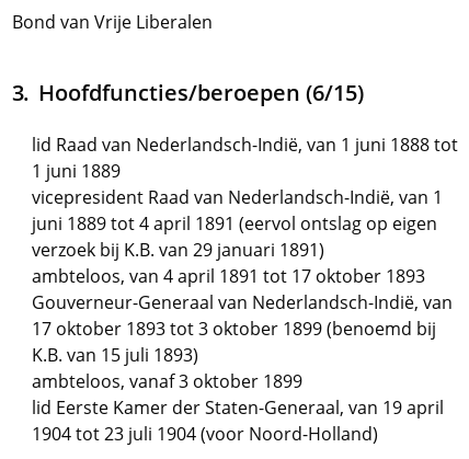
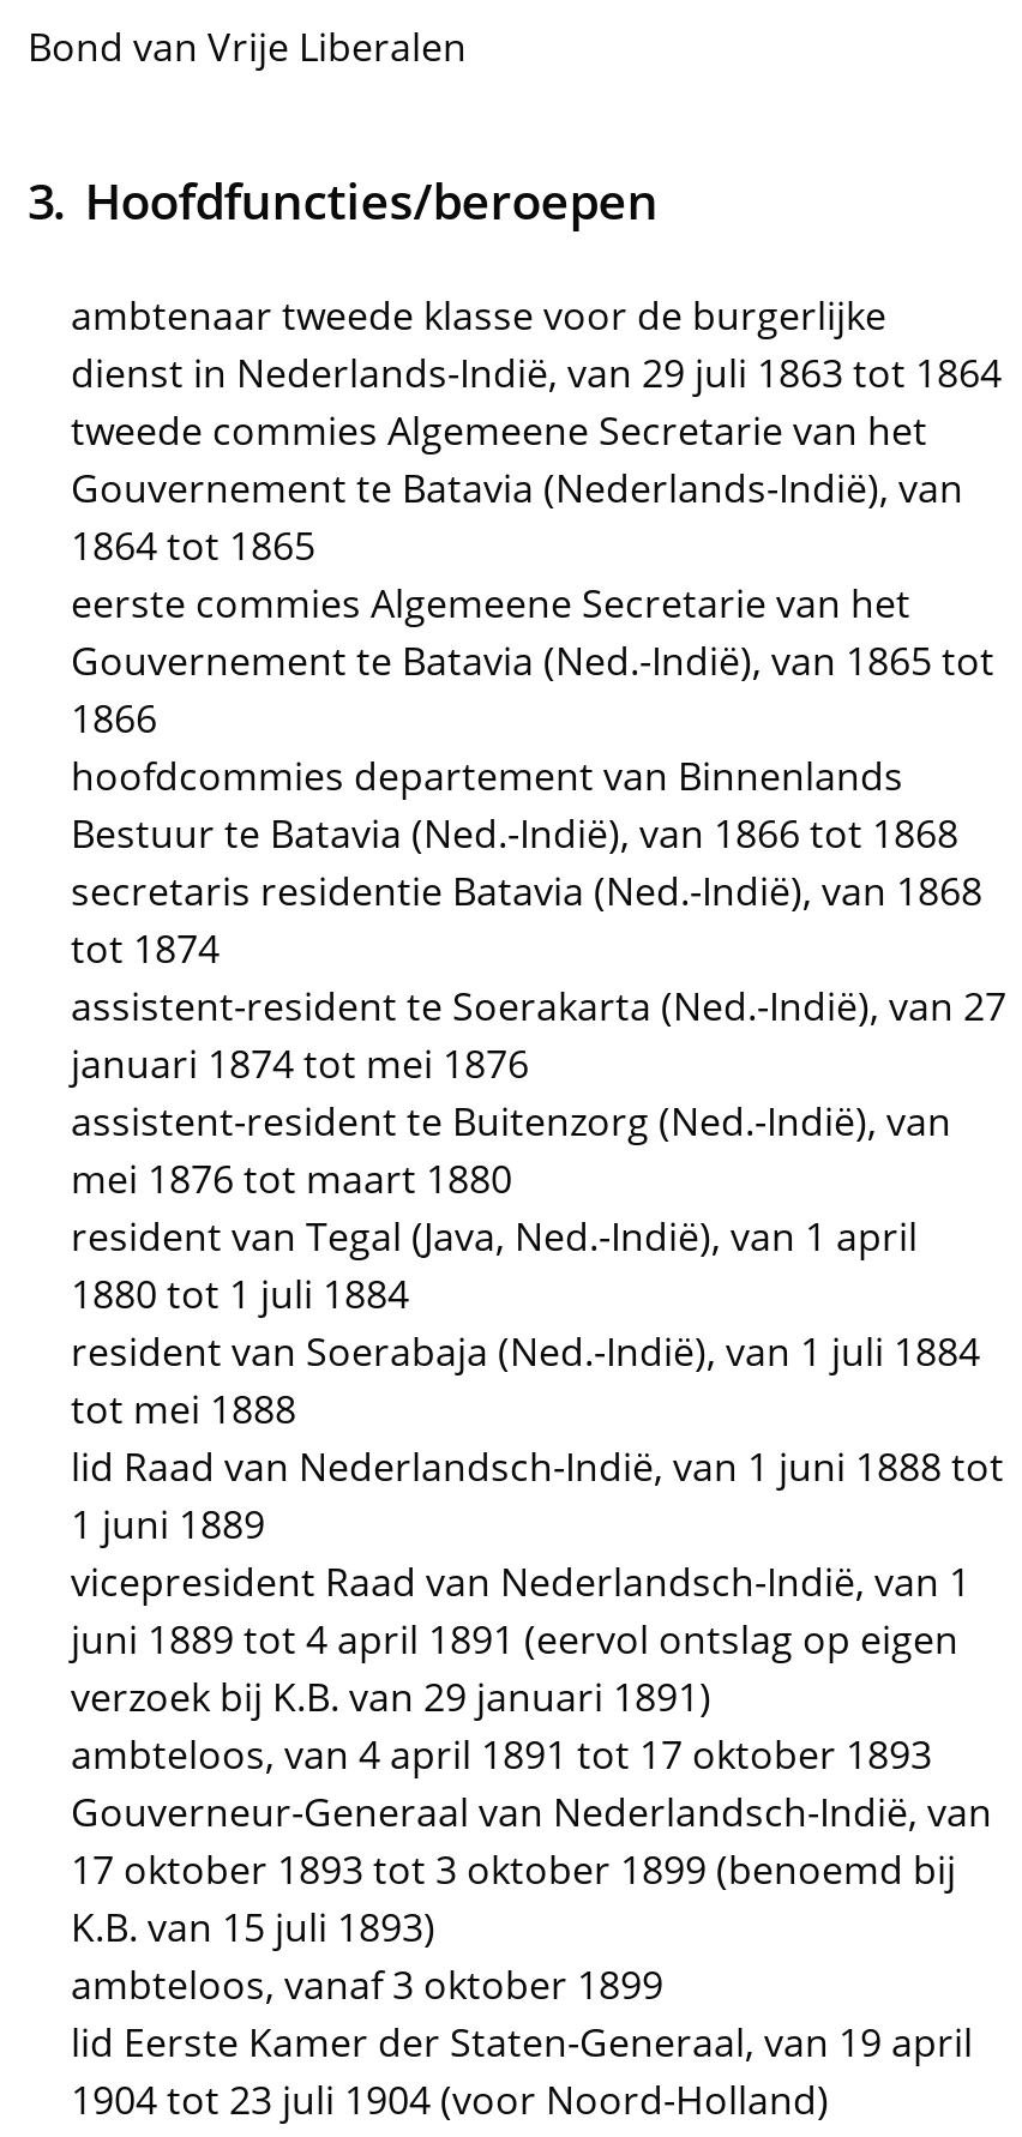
[38,77,363,107] Hoofdfuncties/beroepen (6/15) -> [71,167,1006,1435] Hoofdfuncties/beroepen | ambtenaar tweede klasse voor de burgerlijke | dienst in Nederlands-Indië, van 29 juli 1863 tot 1864 | tweede commies Algemeene Secretarie van het | Gouvernement te Batavia (Nederlands-Indië), van | 1864 tot 1865 | eerste commies Algemeene Secretarie van het | Gouvernement te Batavia (Ned.-Indië), van 1865 tot | 1866 | hoofdcommies departement van Binnenlands | Bestuur te Batavia (Ned.-Indië), van 1866 tot 1868 | secretaris residentie Batavia (Ned.-Indië), van 1868 | tot 1874 | assistent-resident te Soerakarta (Ned.-Indië), van 27 | januari 1874 tot mei 1876 | assistent-resident te Buitenzorg (Ned.-Indië), van | mei 1876 tot maart 1880 | resident van Tegal (Java, Ned.-Indië), van 1 april | 1880 tot 1 juli 1884 | resident van Soerabaja (Ned.-Indië), van 1 juli 1884 | tot mei 1888

